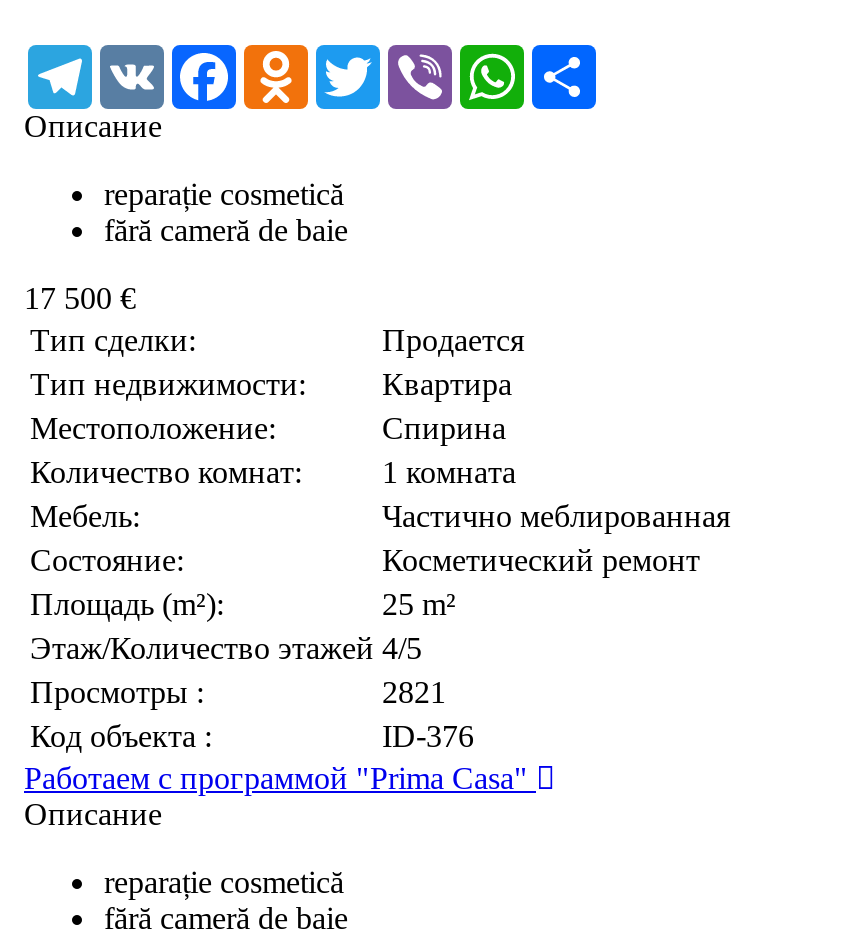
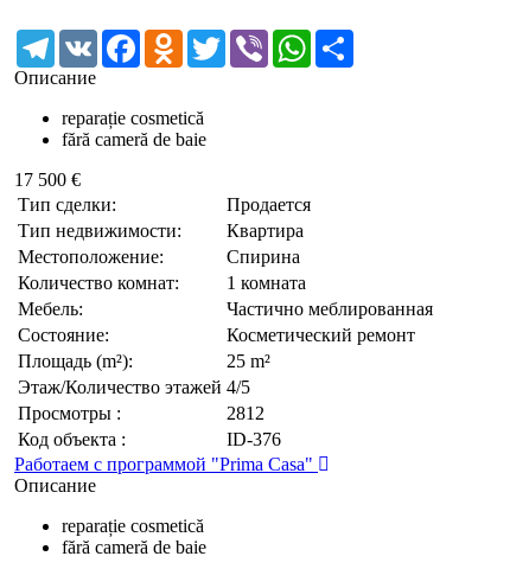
[382,675,446,709] 2821 -> [227,403,264,423] 2812

